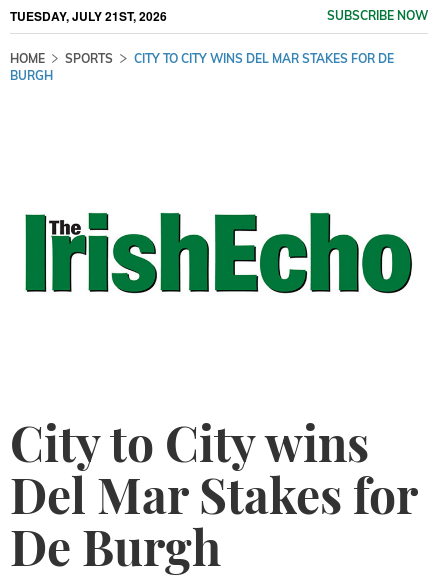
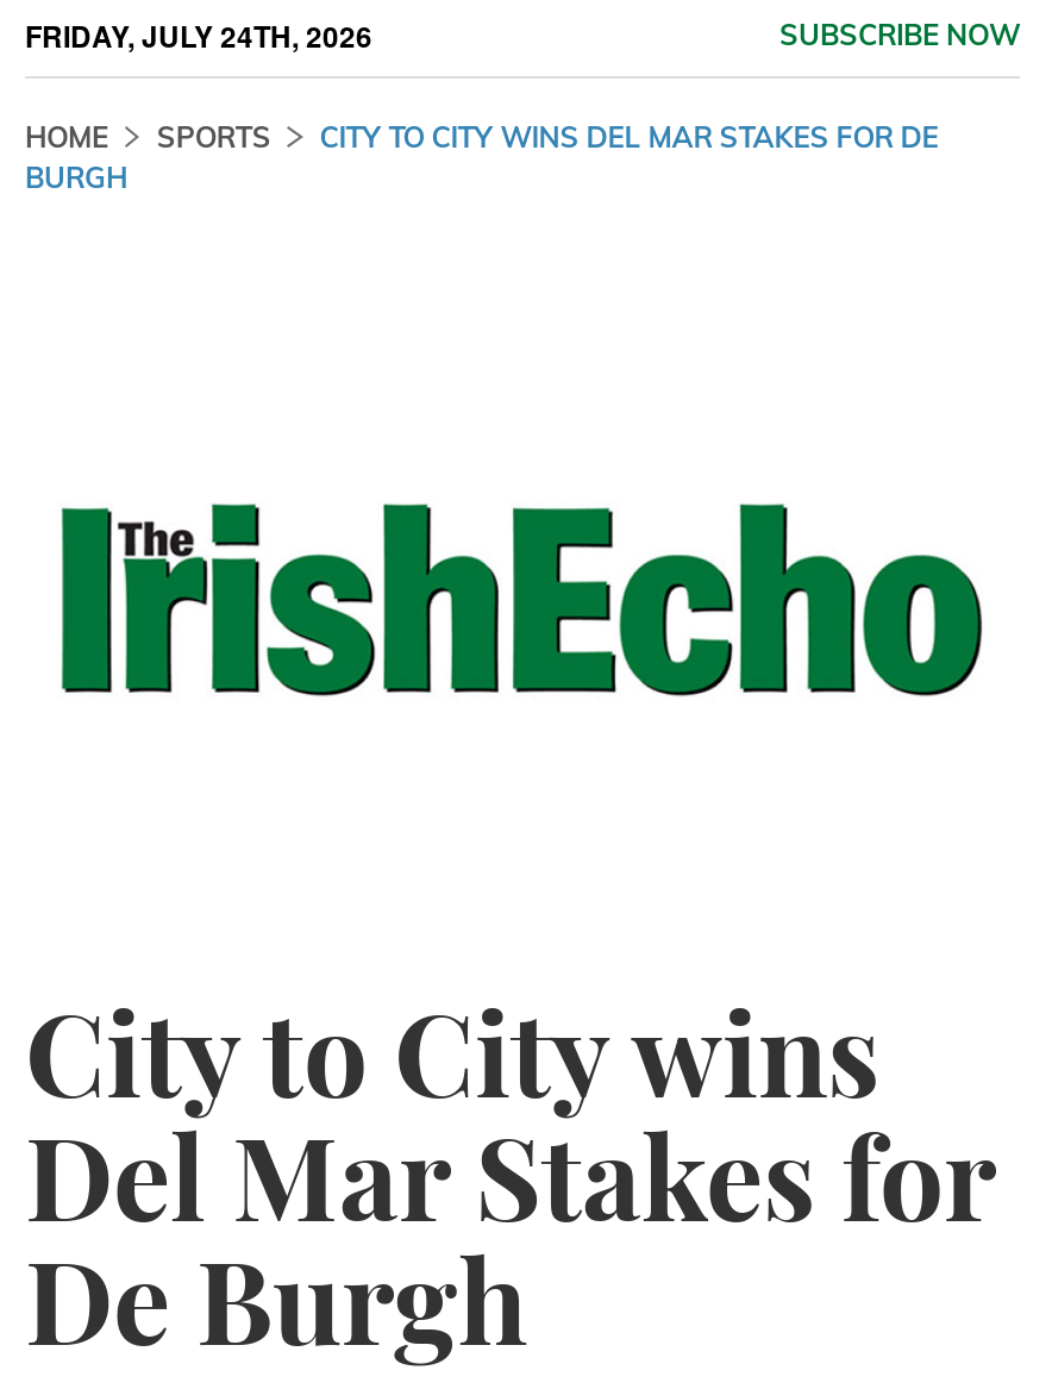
[10,7,167,25] TUESDAY, JULY 21ST, 2026 -> [25,14,372,57] FRIDAY, JULY 24TH, 2026

